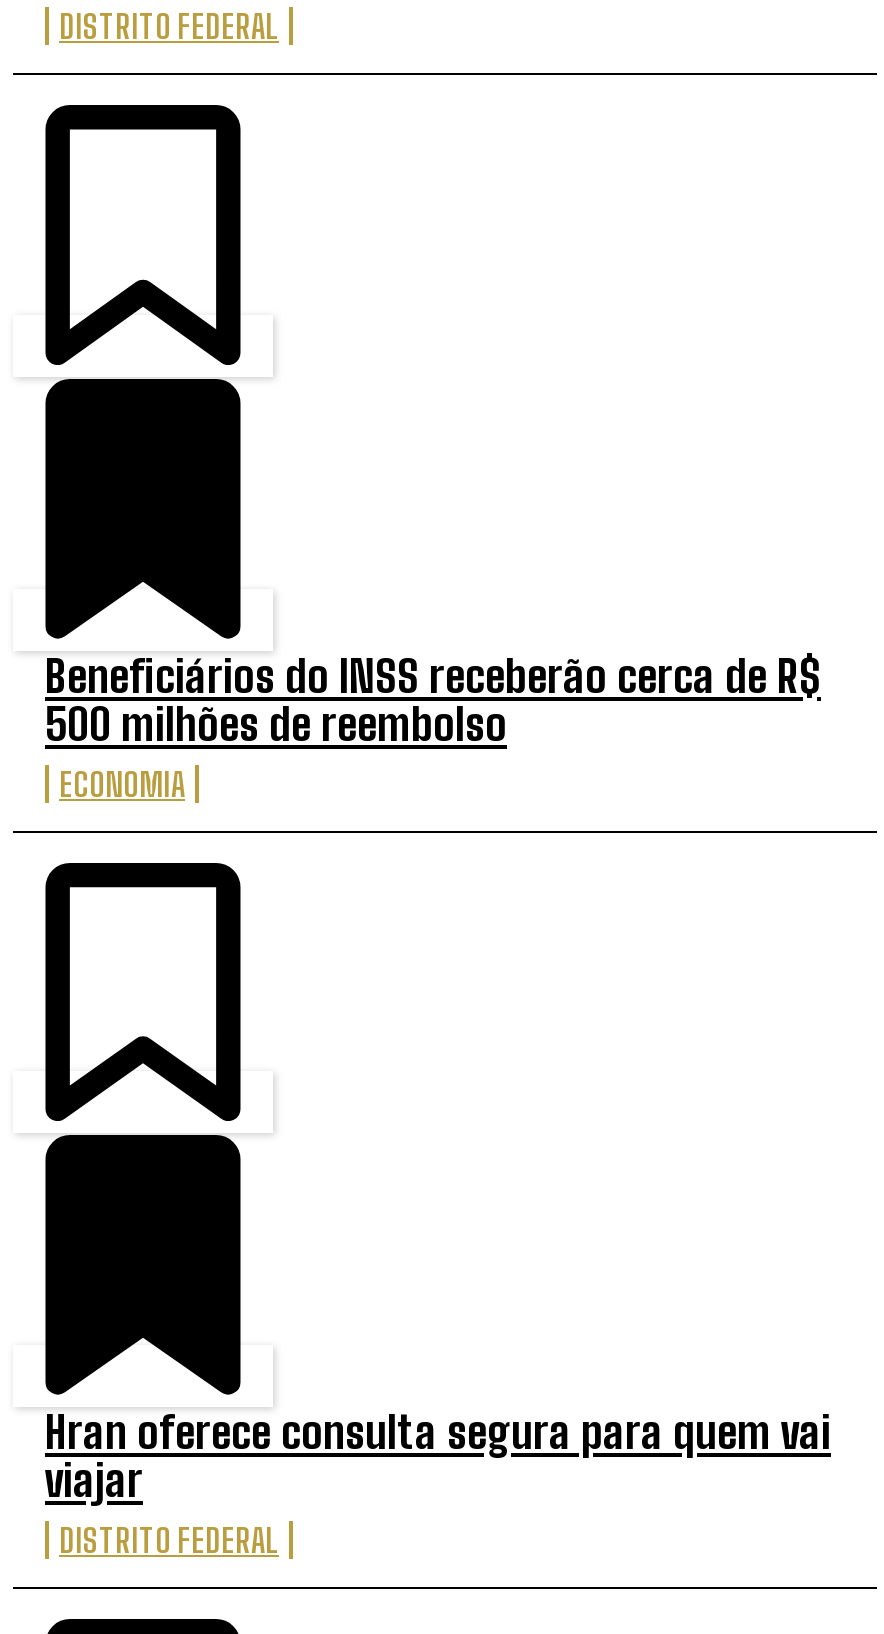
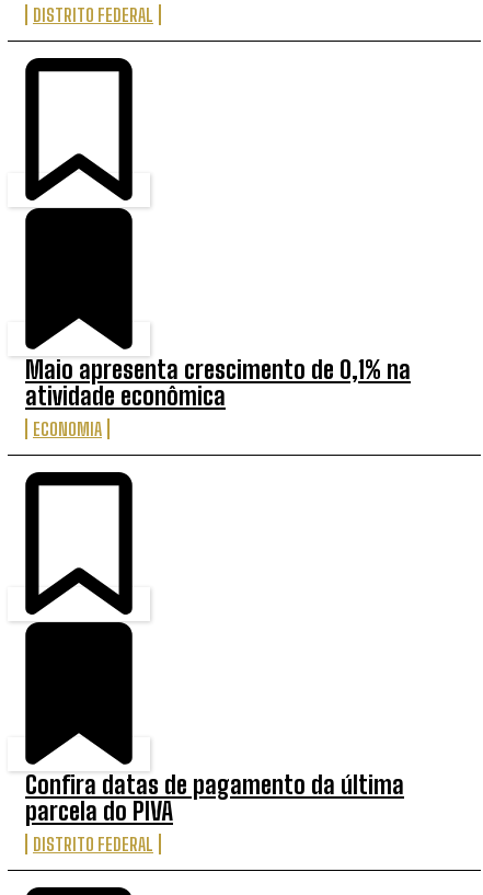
[45,649,821,751] Beneficiários do INSS receberão cerca de R$ | 500 milhões de reembolso -> [25,355,411,411] Maio apresenta crescimento de 0,1% na | atividade econômica
[45,1406,831,1508] Hran oferece consulta segura para quem vai | viajar -> [25,770,404,826] Confira datas de pagamento da última | parcela do PIVA

